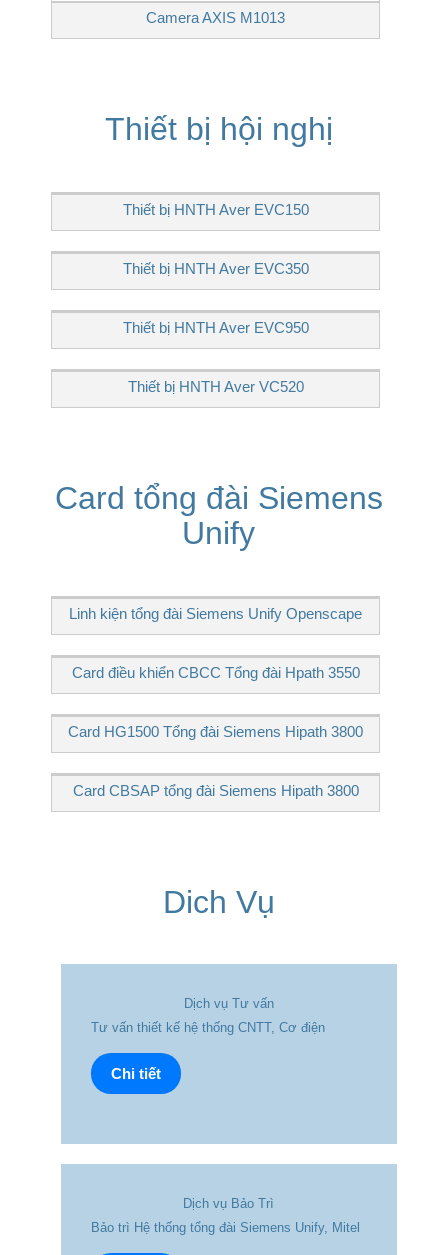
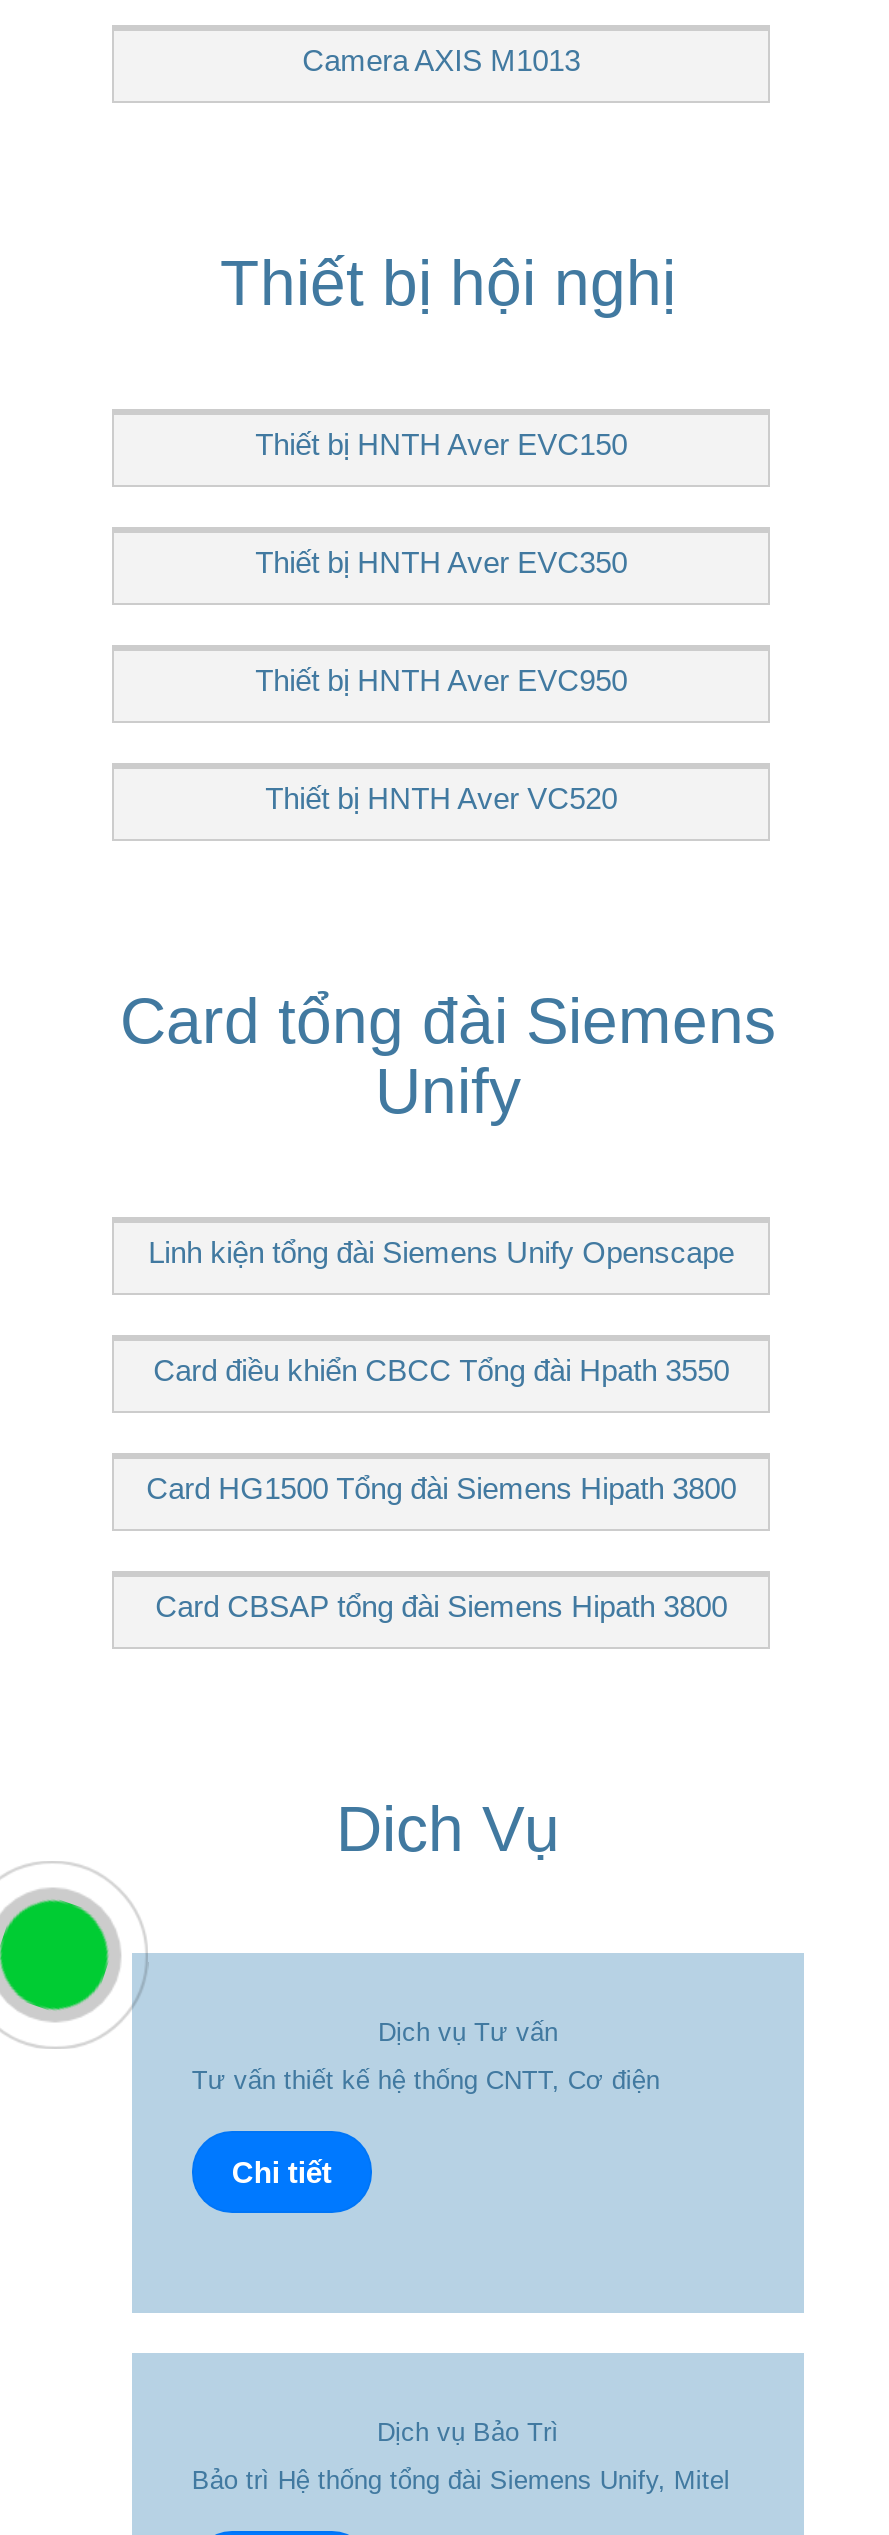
none -> [6,1861,148,2049] [image]

